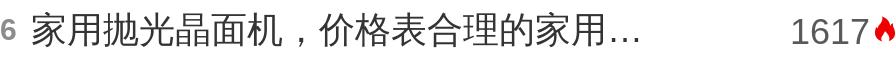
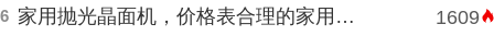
[790,13,870,53] 1617 -> [436,7,480,29] 1609

